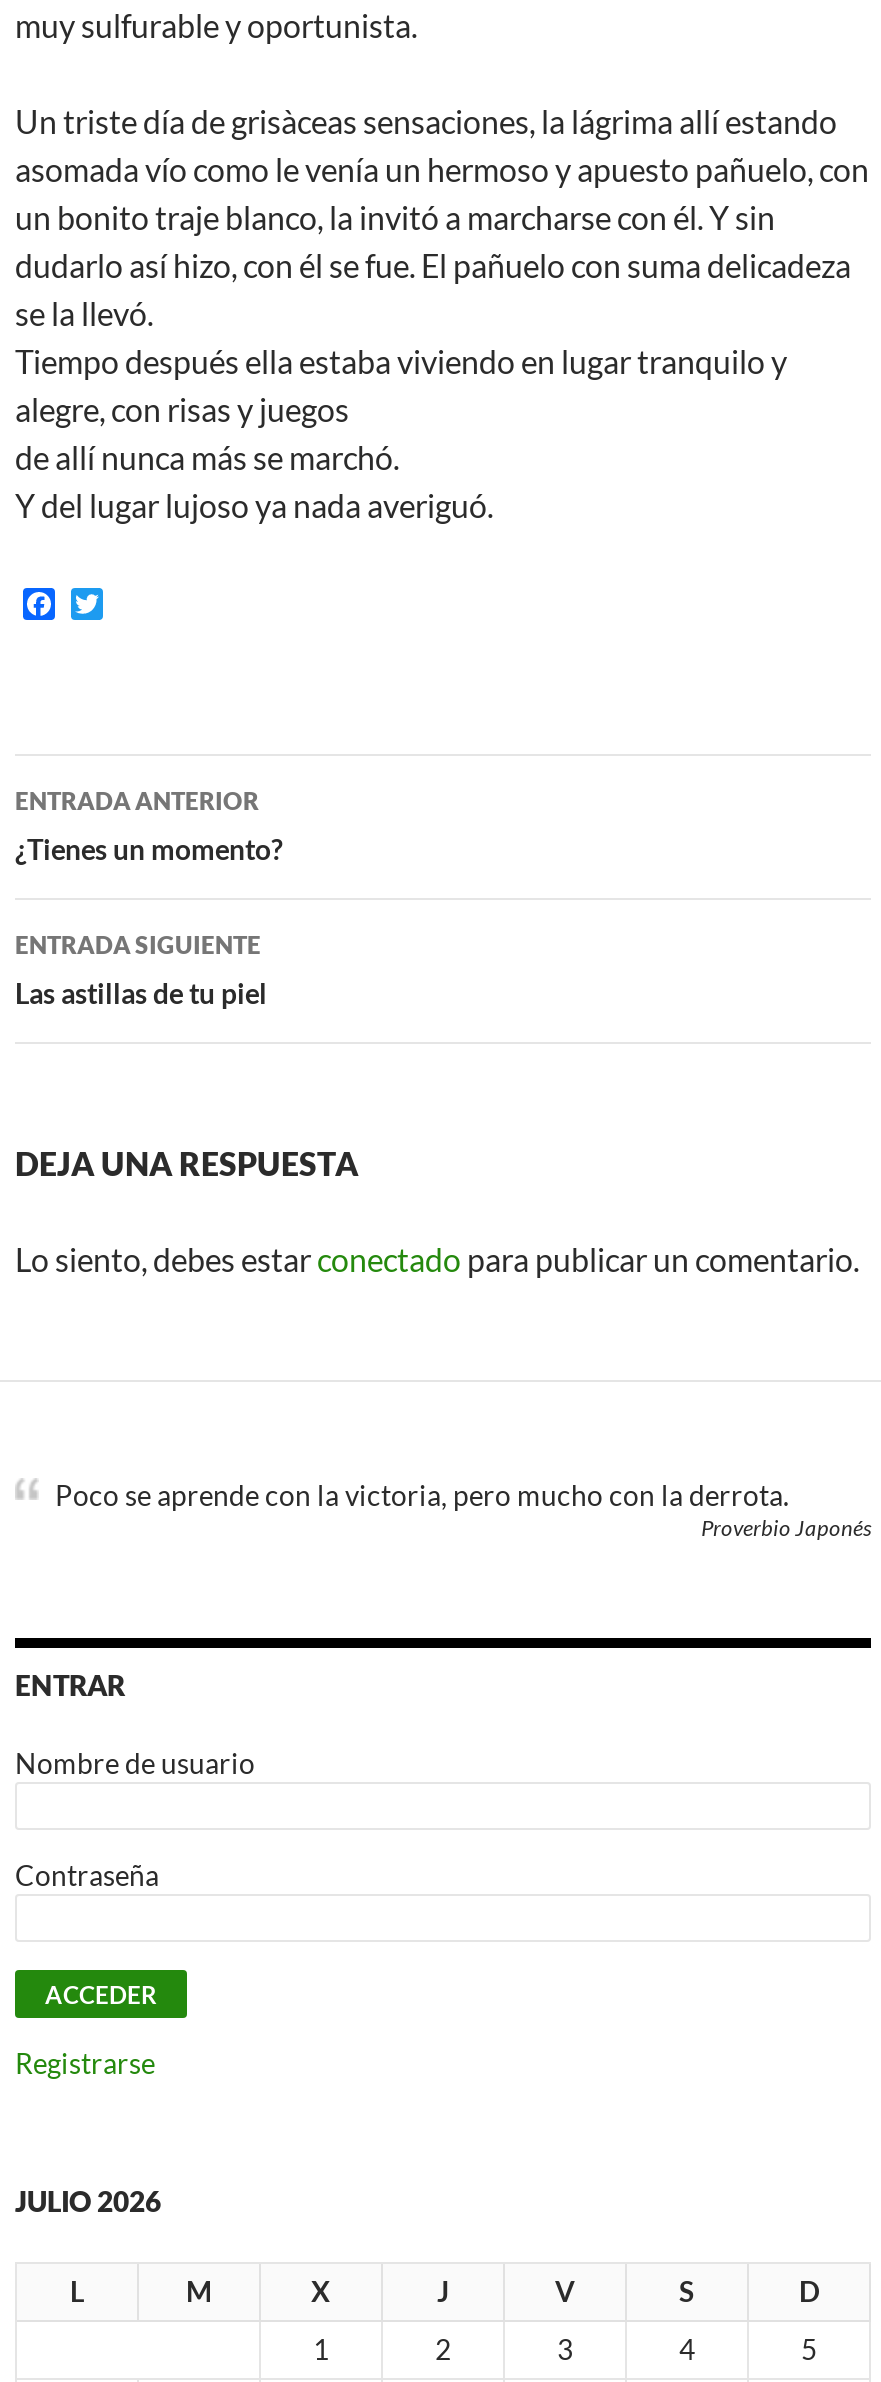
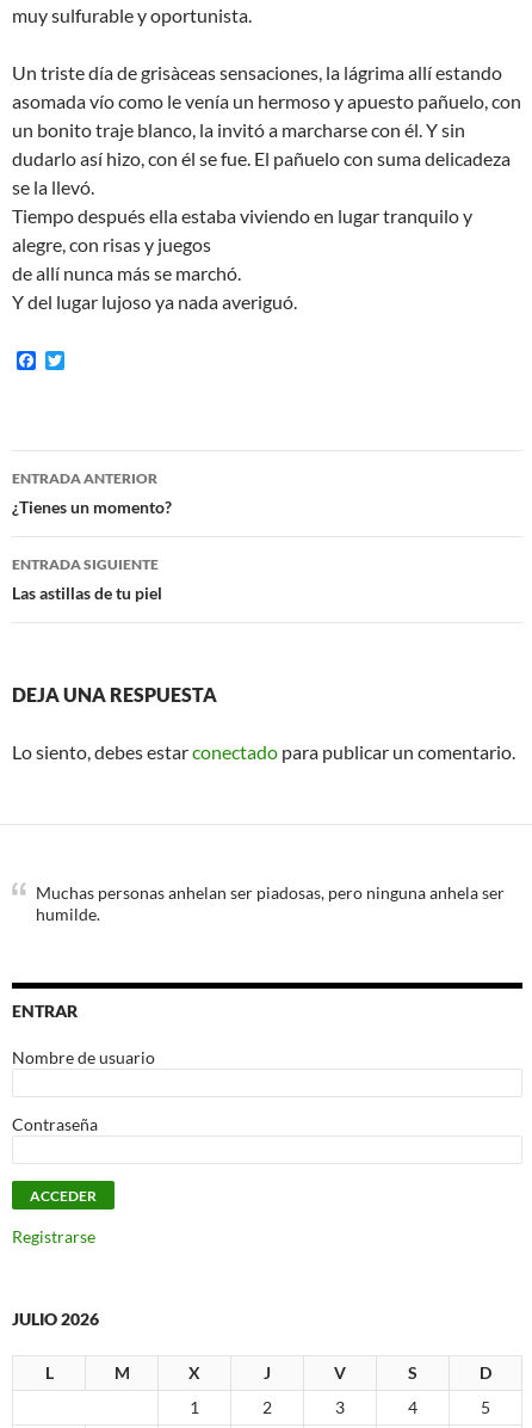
[55,1478,871,1540] Poco se aprende con la victoria, pero mucho con la derrota. | Proverbio Japonés -> [36,882,505,924] Muchas personas anhelan ser piadosas, pero ninguna anhela ser | humilde.

